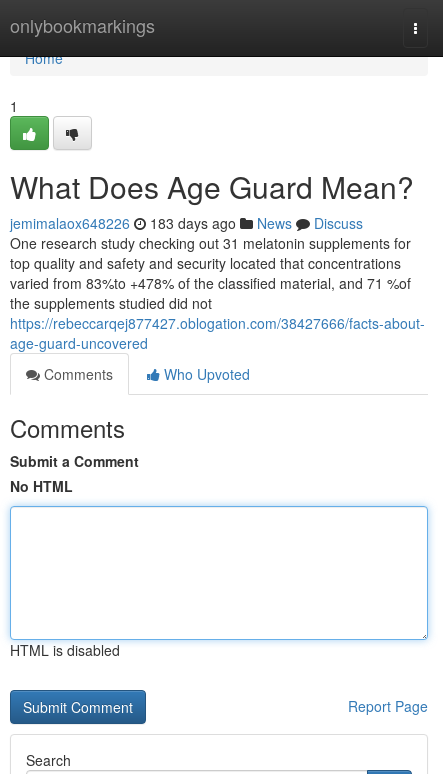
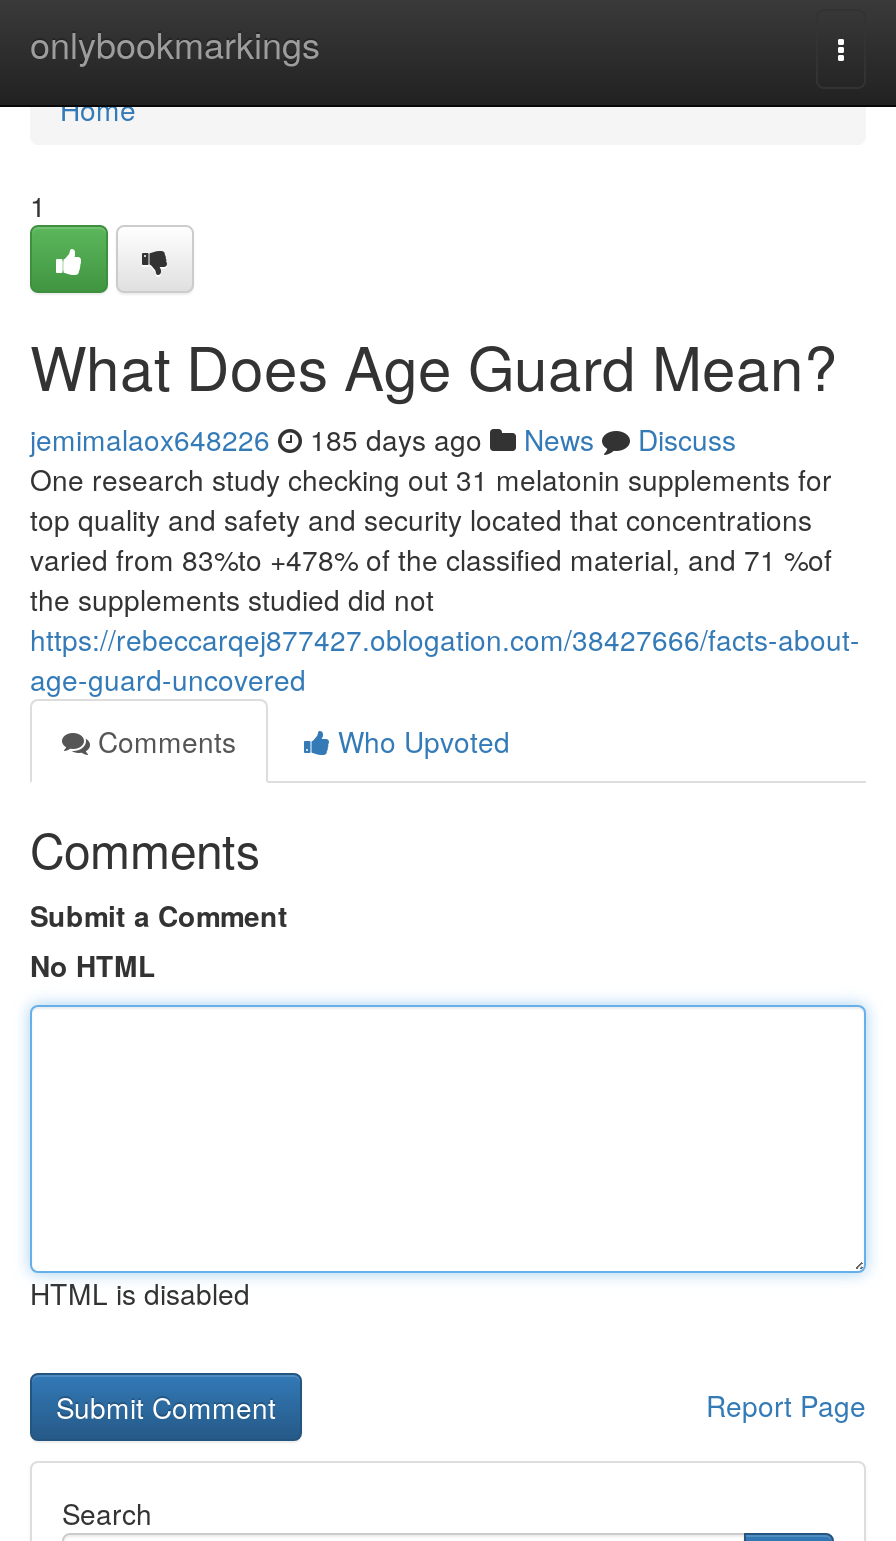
[10,213,363,233] jemimalaox648226 183 days ago News Discuss -> [30,419,736,459] jemimalaox648226 185 days ago News Discuss

